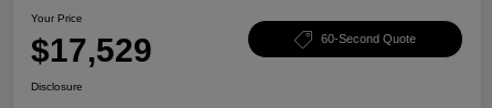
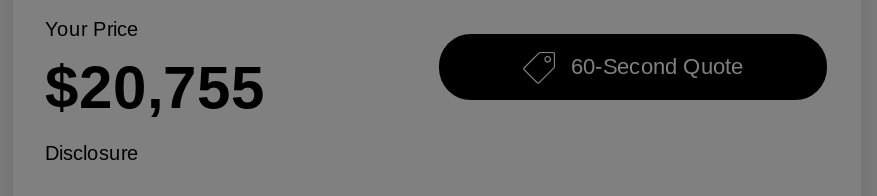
[31,32,152,68] $17,529 -> [45,53,265,119] $20,755

